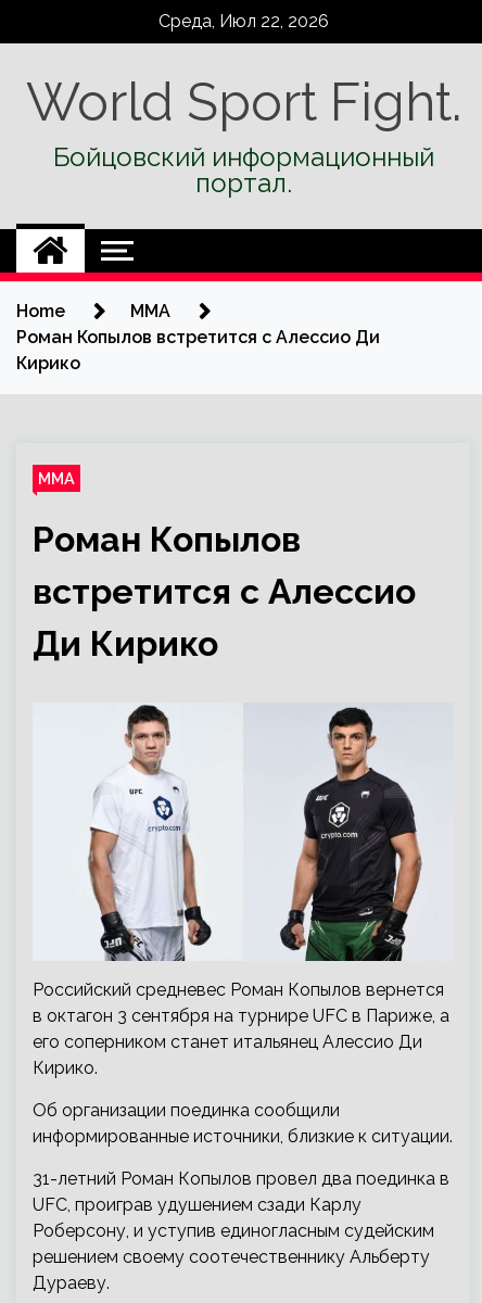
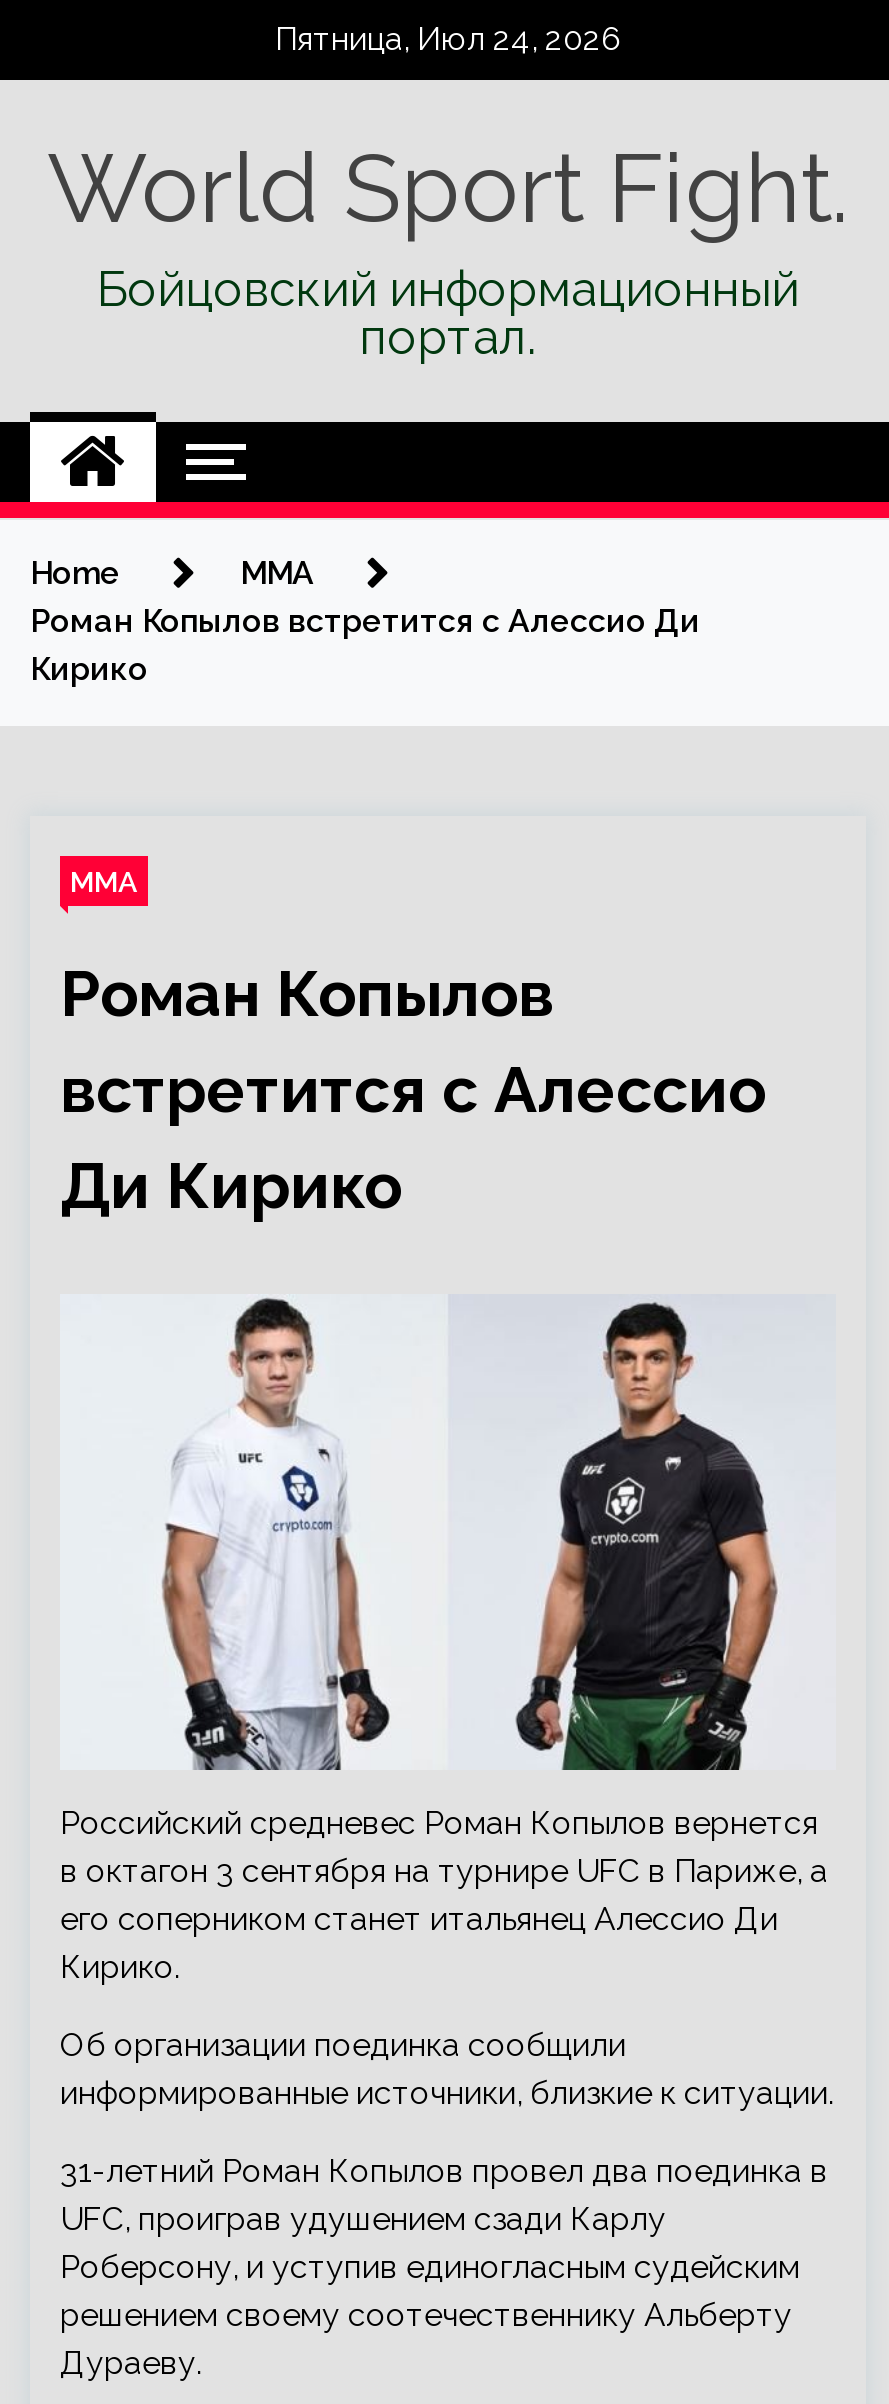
[158,11,328,31] Среда, Июл 22, 2026 -> [275,20,621,58] Пятница, Июл 24, 2026

